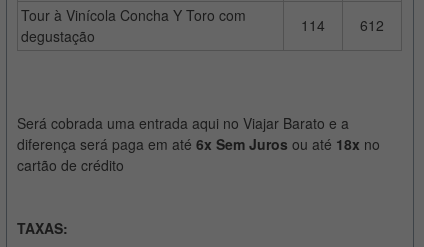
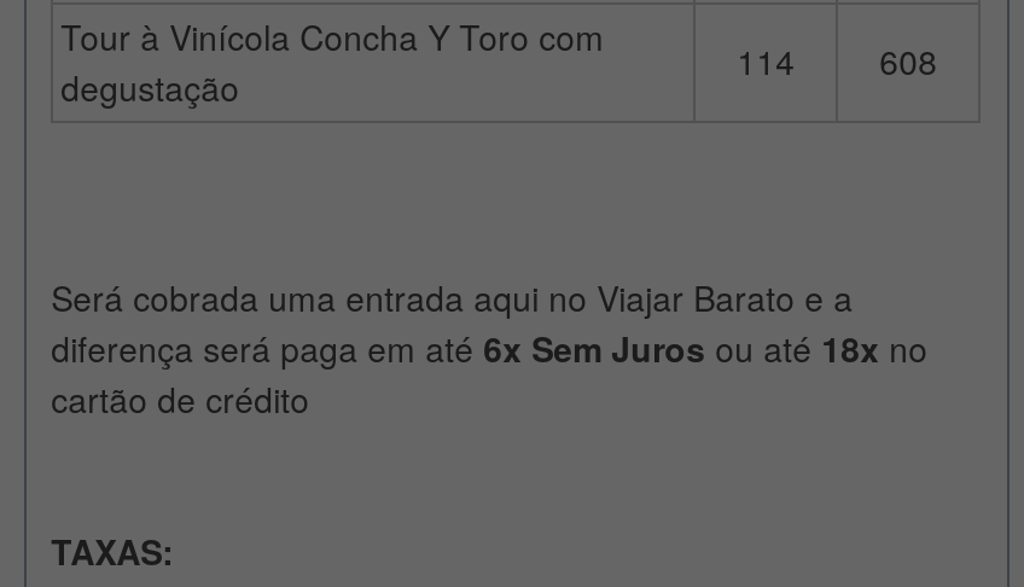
[301,15,384,35] 114 612 -> [737,36,938,85] 114 608

